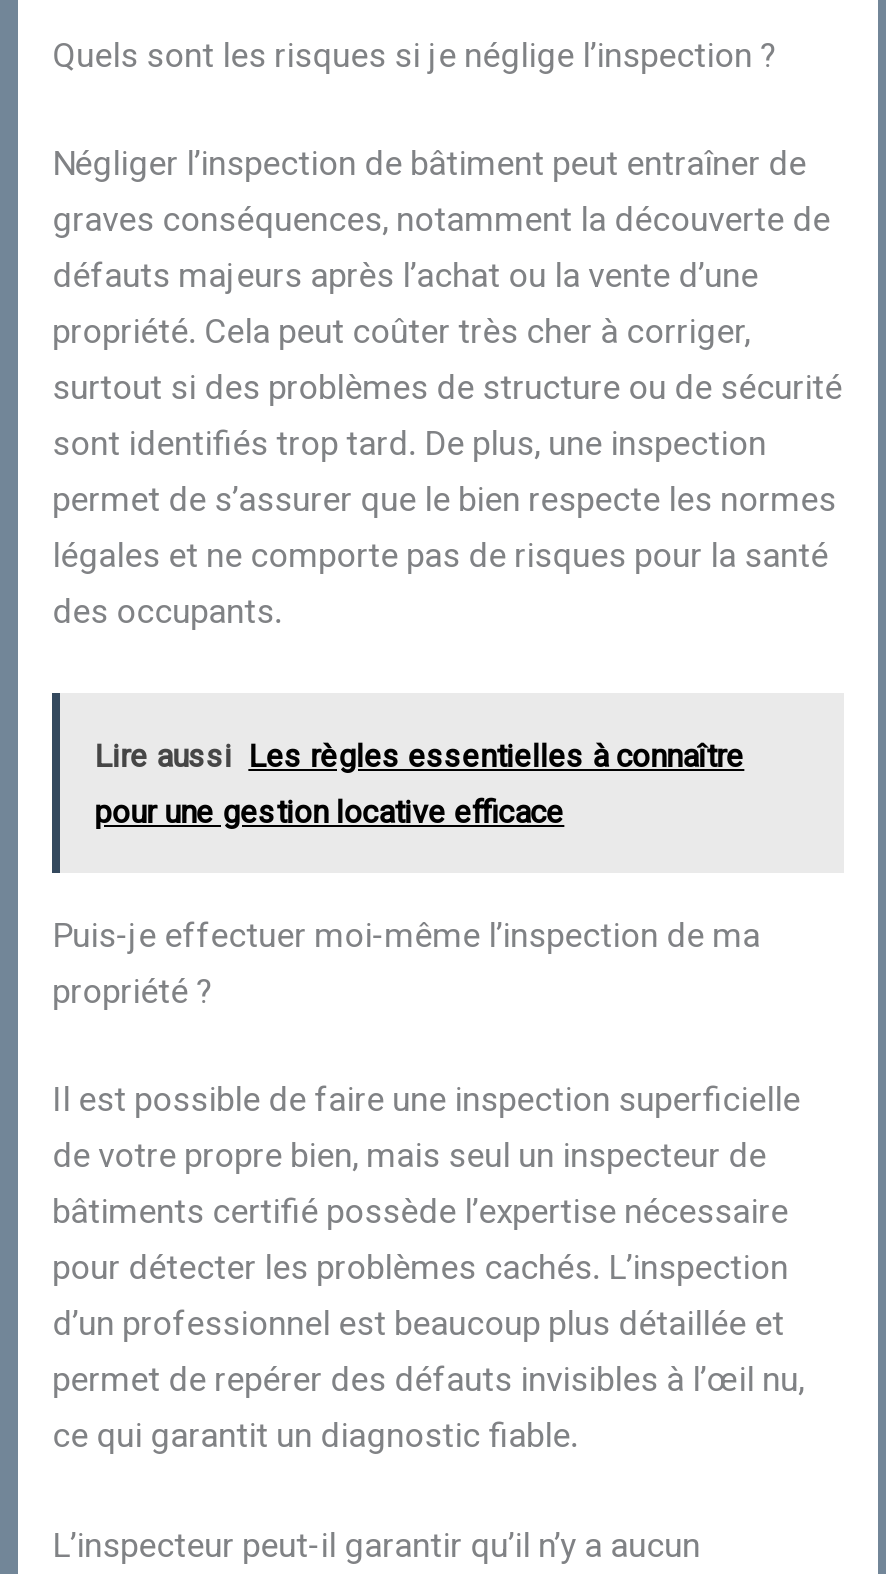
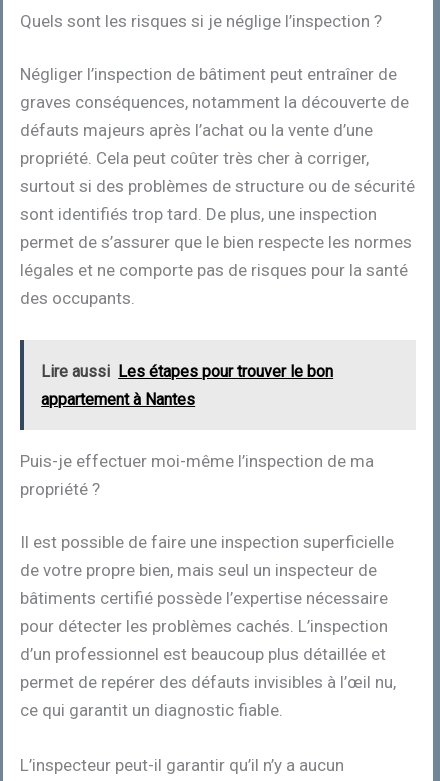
[94,737,744,775] Lire aussi Les règles essentielles à connaître -> [41,362,333,381] Lire aussi Les étapes pour trouver le bon
[94,793,564,831] pour une gestion locative efficace -> [41,390,195,409] appartement à Nantes

